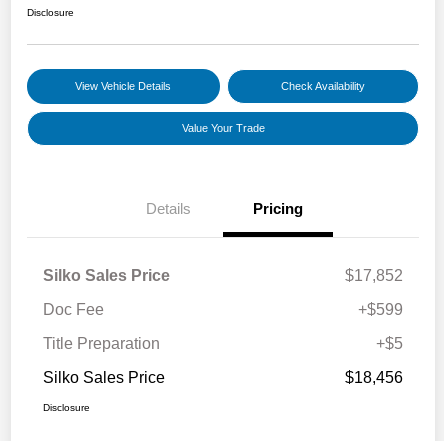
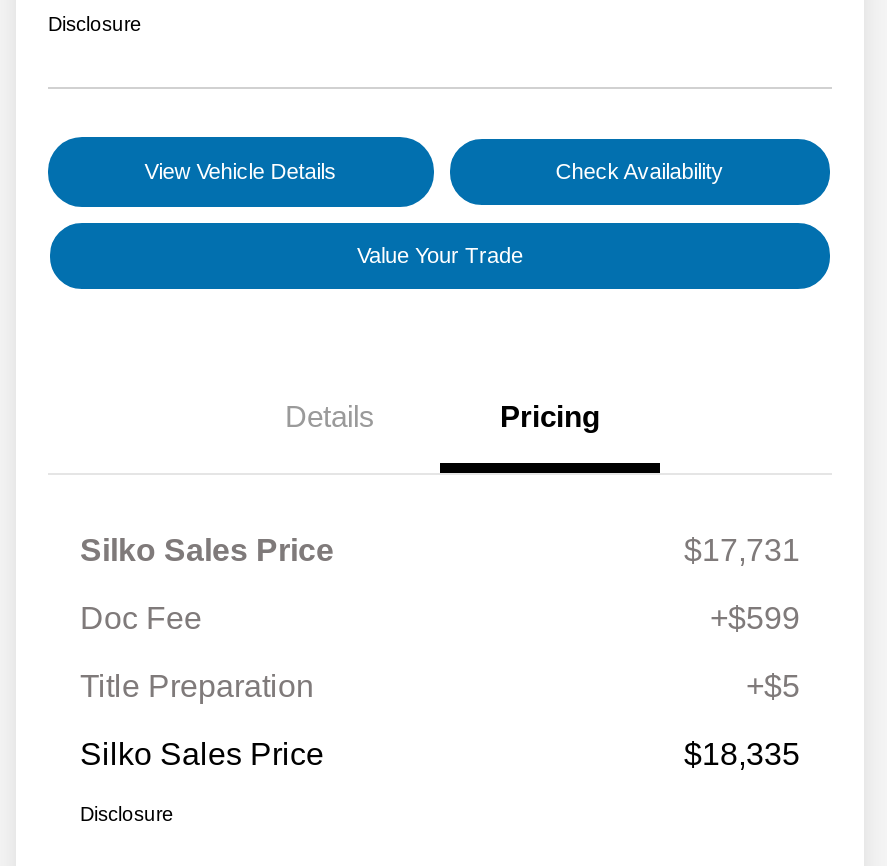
[345,267,403,284] $17,852 -> [684,533,800,567] $17,731
[345,369,403,386] $18,456 -> [684,737,800,771] $18,335

